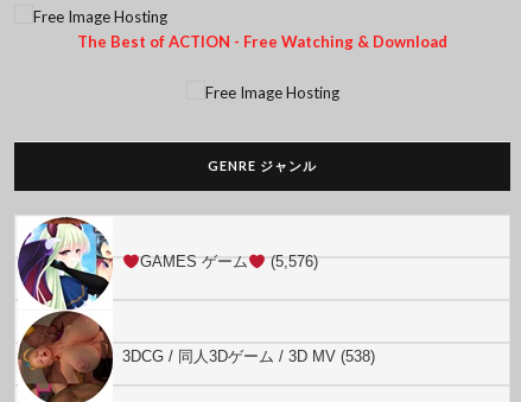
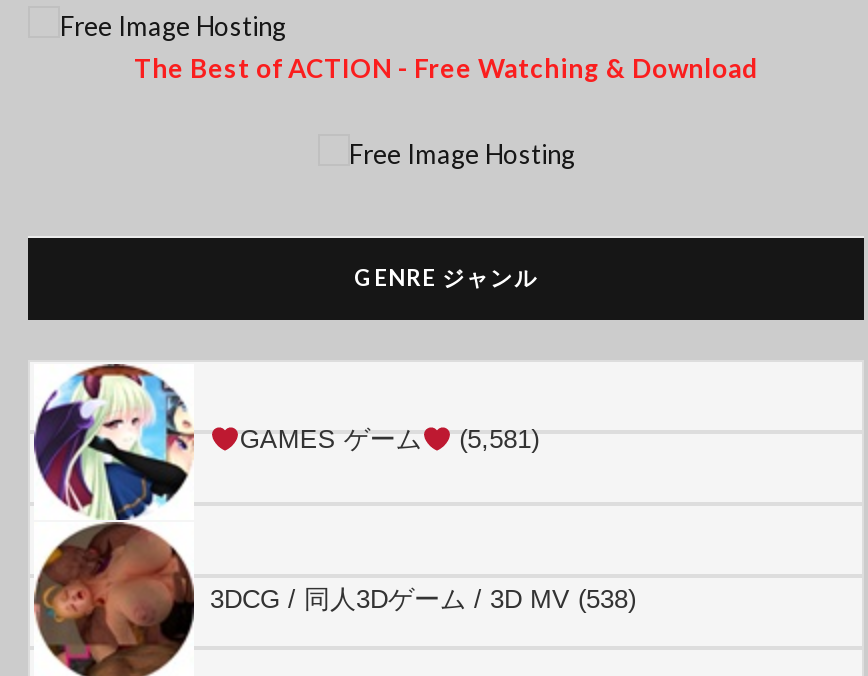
[140,253,318,271] GAMES ゲーム (5,576) -> [240,425,539,455] GAMES ゲーム (5,581)

